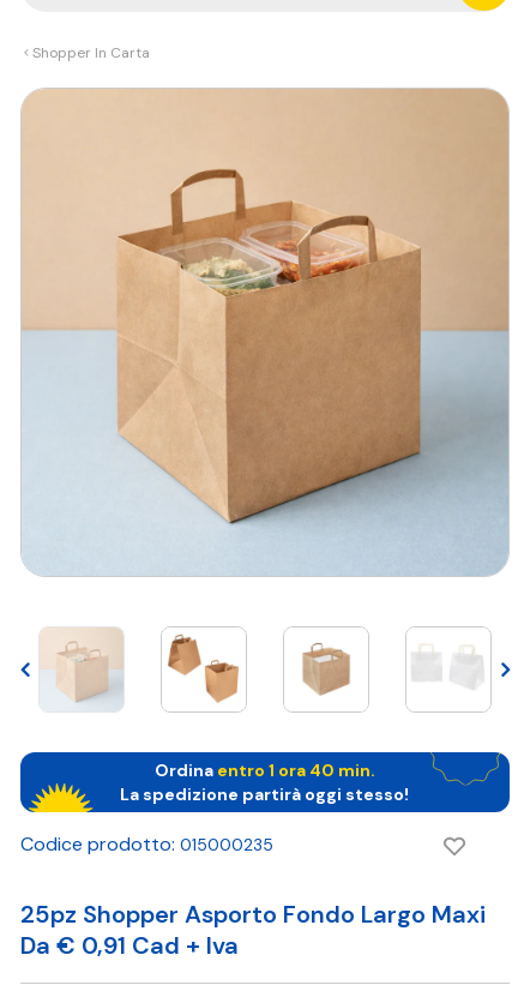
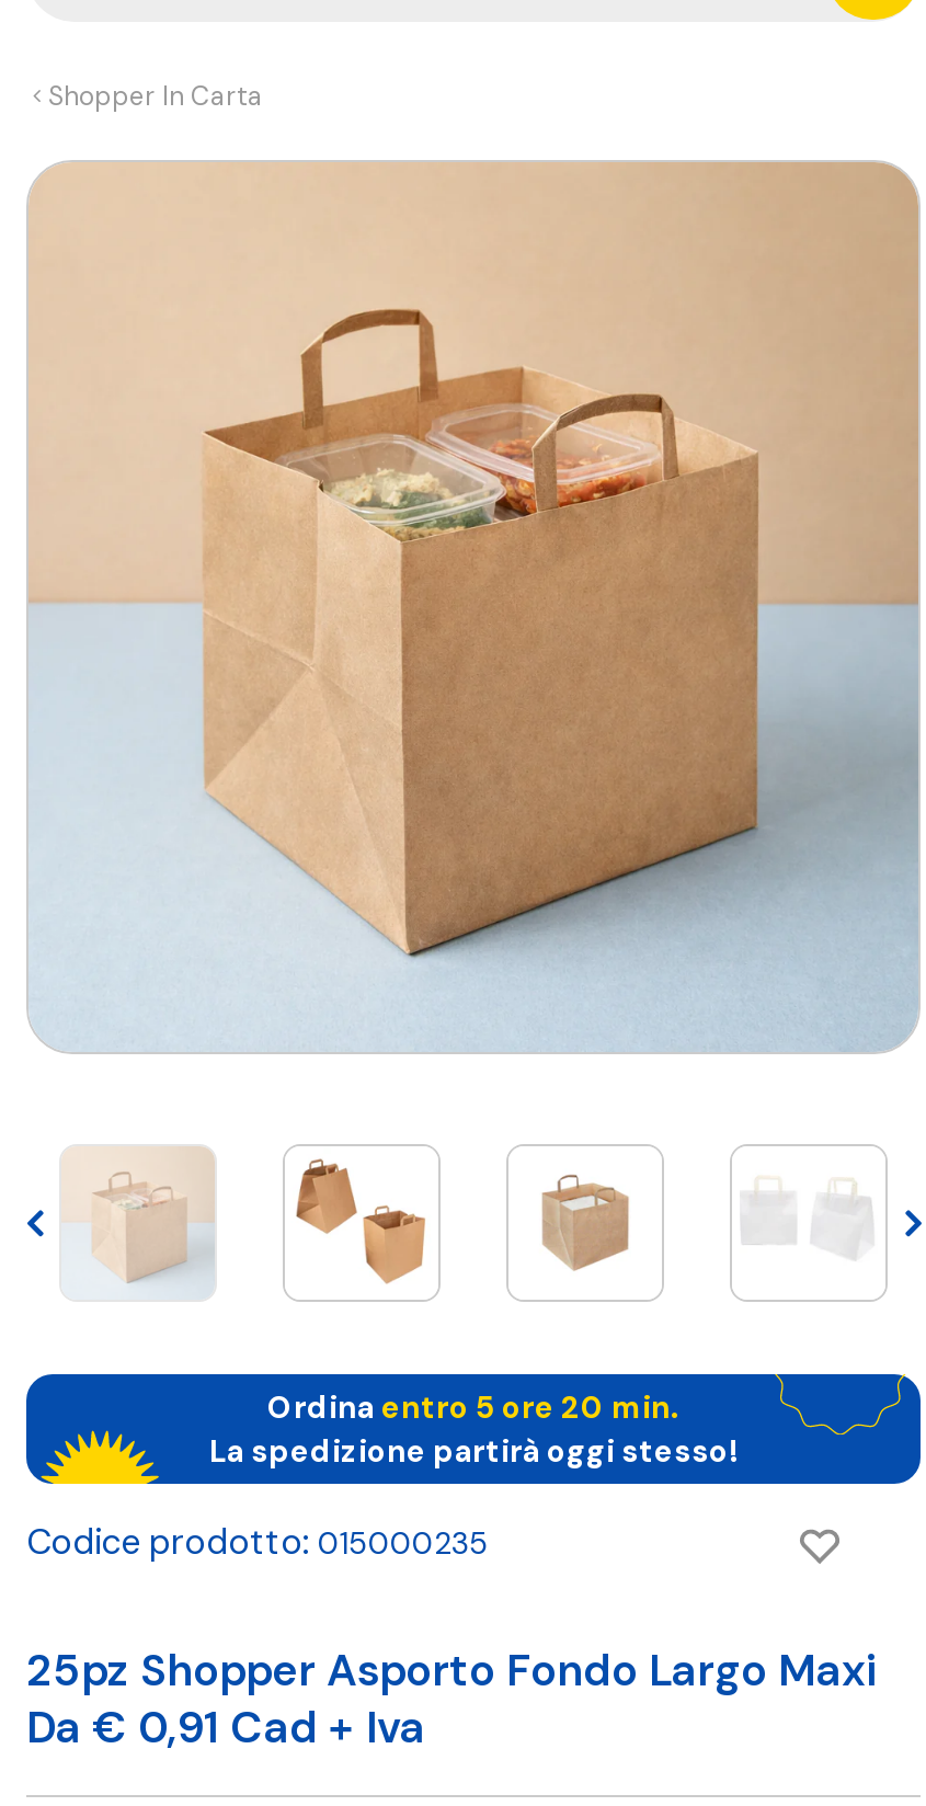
[155,759,375,781] Ordina entro 1 ora 40 min. -> [267,1386,679,1426] Ordina entro 5 ore 20 min.

